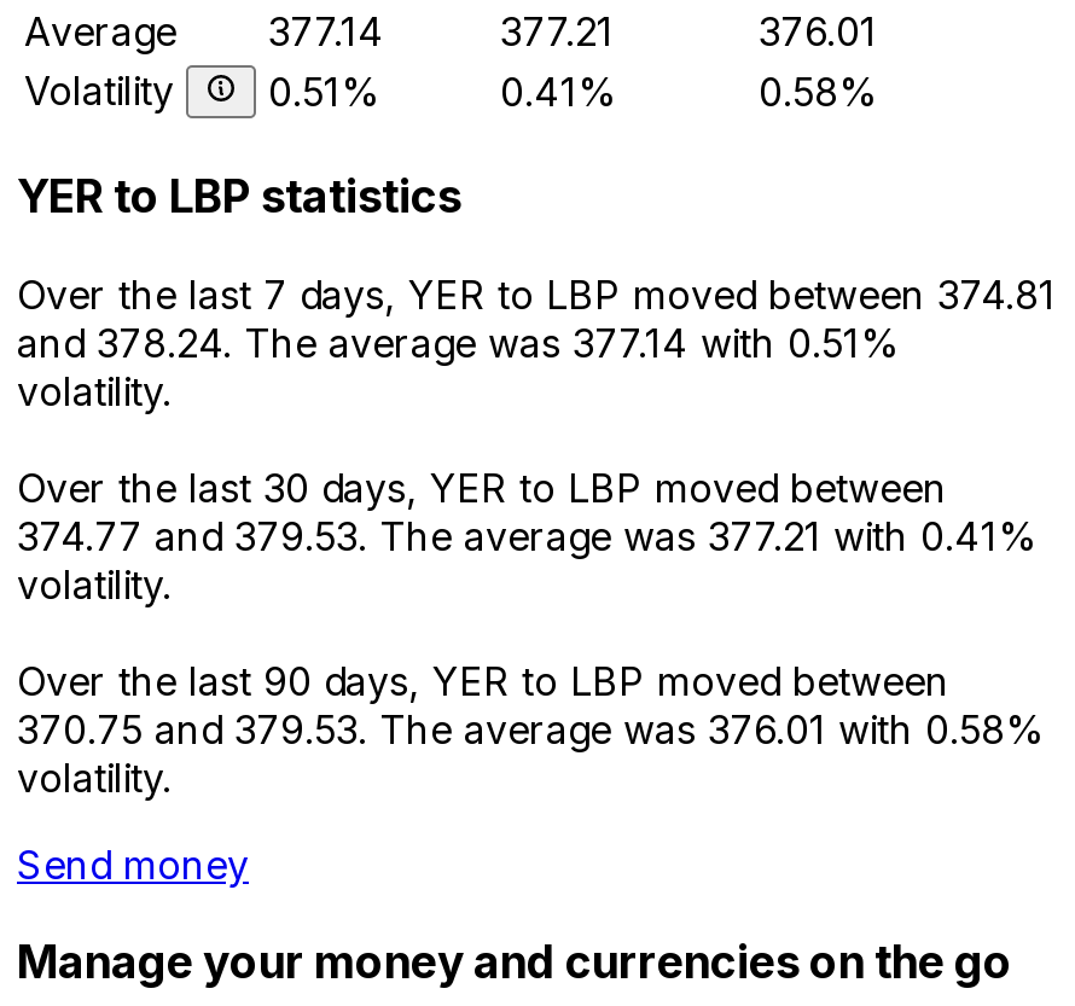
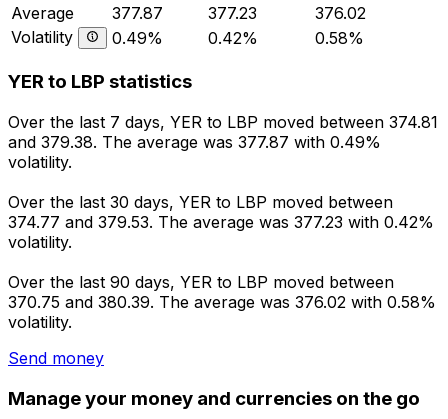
[24,7,384,55] Average 377.14 -> [11,3,163,23] Average 377.87
[500,7,614,55] 377.21 -> [208,3,257,23] 377.23
[759,7,877,55] 376.01 -> [315,3,366,23] 376.02
[24,65,379,115] Volatility 0.51% -> [11,27,163,48] Volatility 0.49%
[500,67,616,115] 0.41% -> [208,28,258,48] 0.42%
[17,319,899,367] and 378.24. The average was 377.14 with 0.51% -> [8,132,381,152] and 379.38. The average was 377.87 with 0.49%
[17,512,1036,561] 374.77 and 379.53. The average was 377.21 with 0.41% -> [8,212,434,232] 374.77 and 379.53. The average was 377.23 with 0.42%
[17,706,1044,754] 370.75 and 379.53. The average was 376.01 with 0.58% -> [8,292,436,312] 370.75 and 380.39. The average was 376.02 with 0.58%

